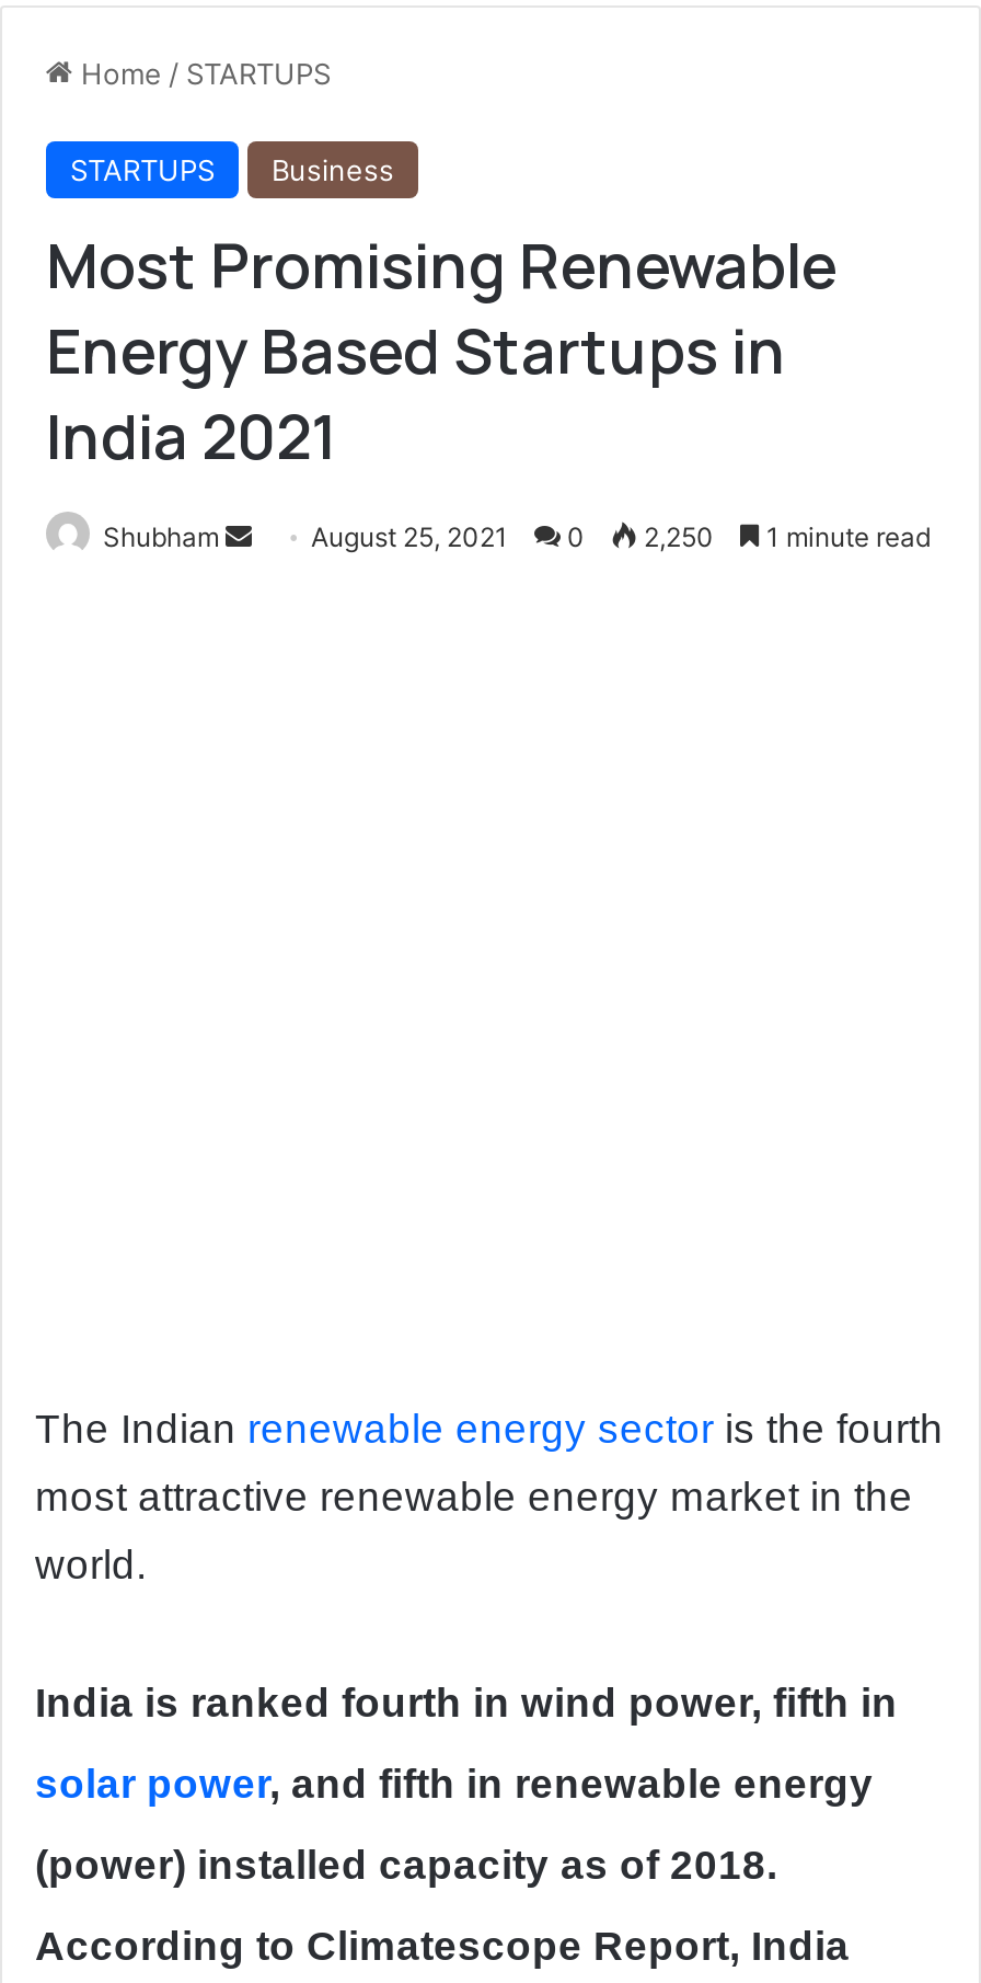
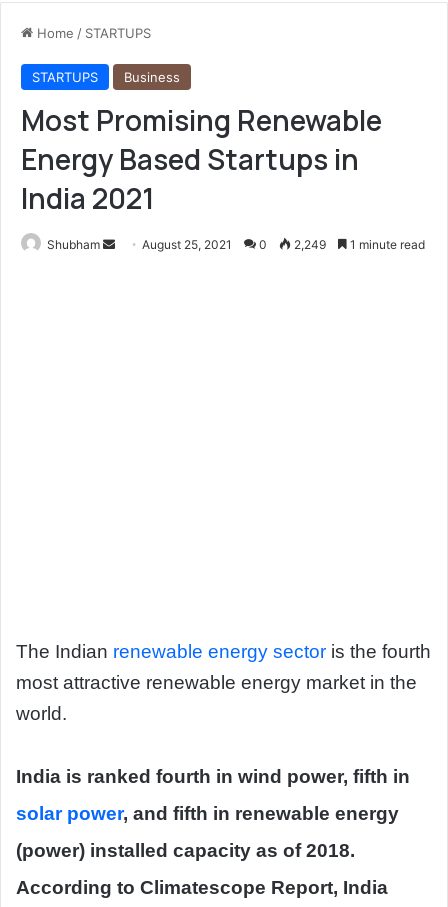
[637,521,714,553] 2,250 -> [291,237,326,252] 2,249

